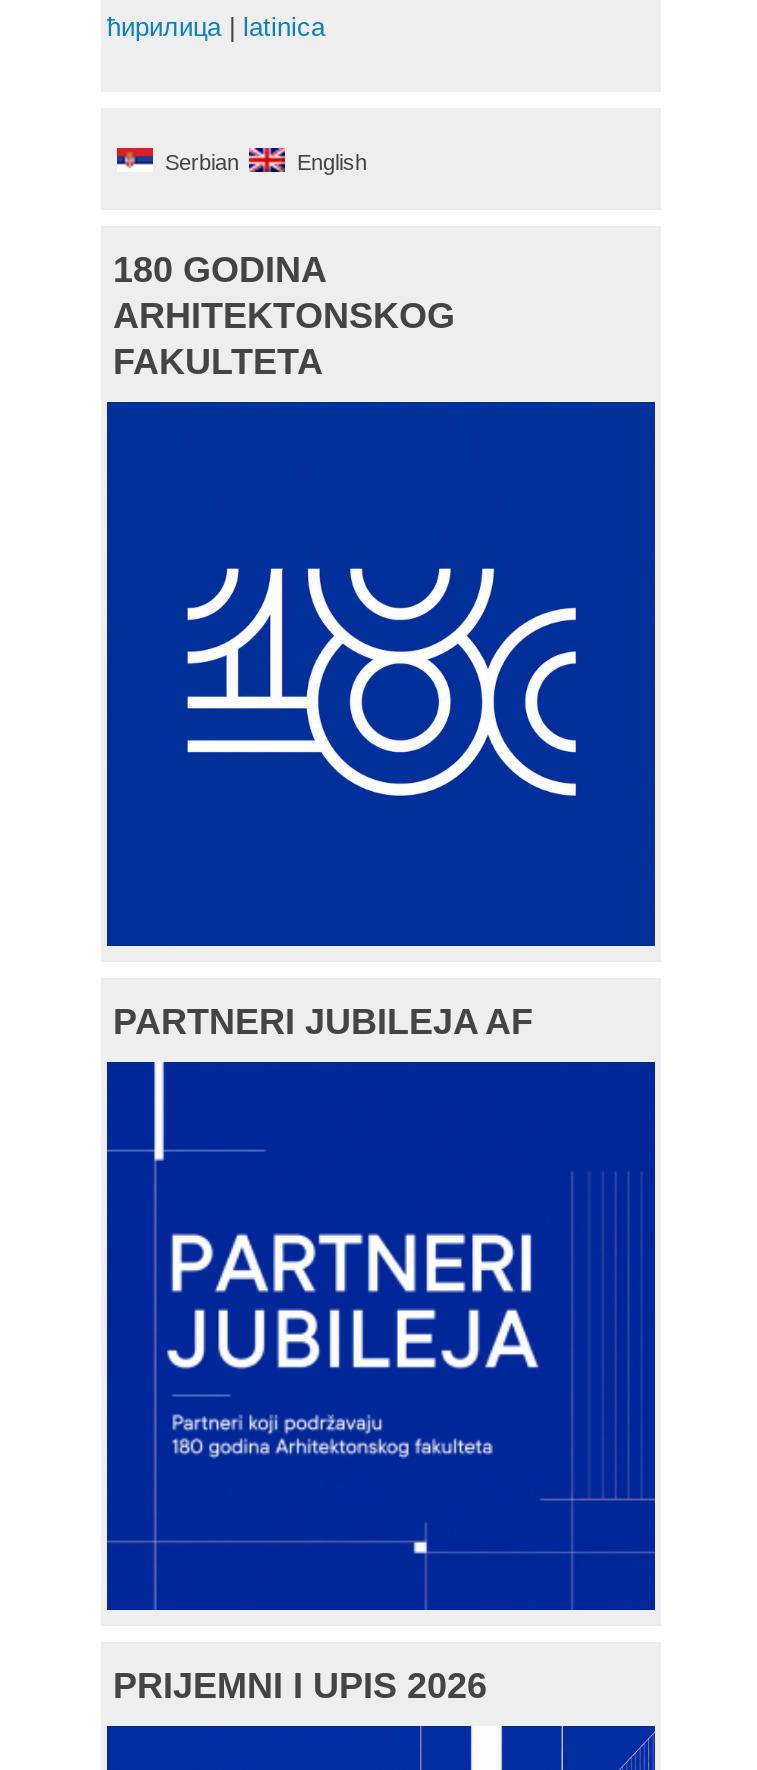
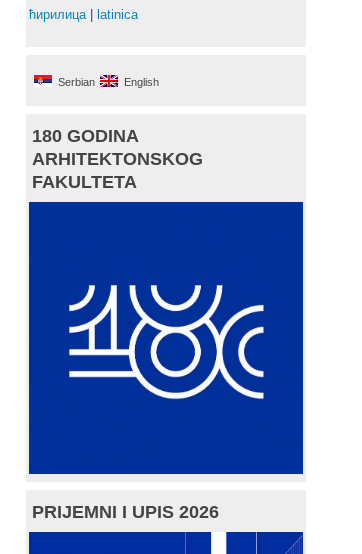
[113,1003,533,1043] PARTNERI JUBILEJA AF -> none
[149,1060,537,1604] [image] -> none

